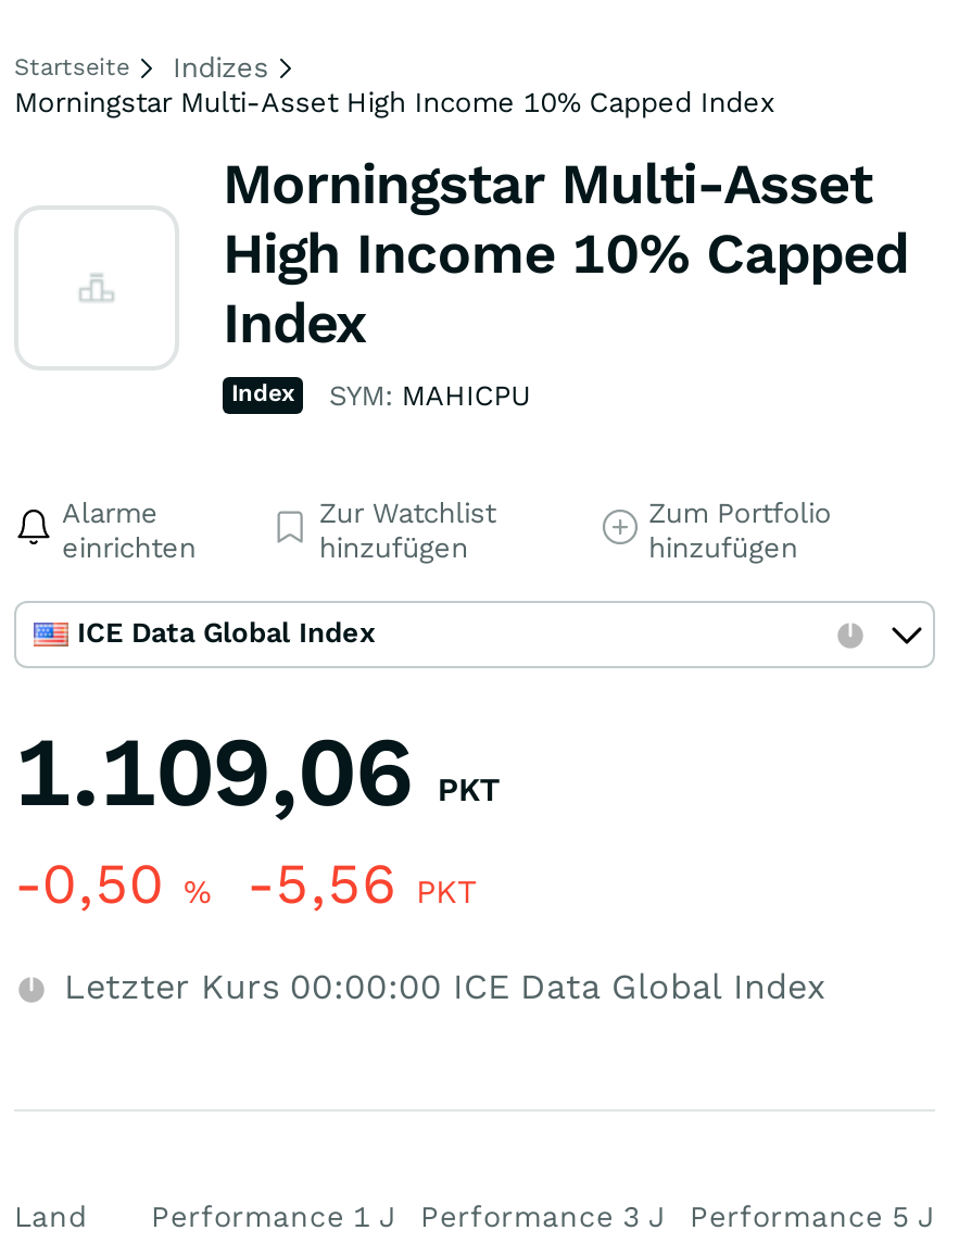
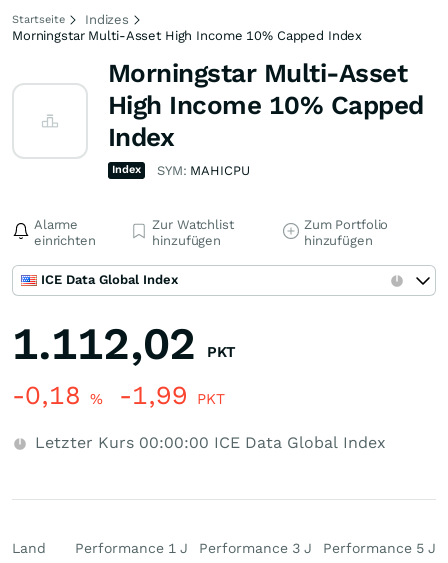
[14,714,500,829] 1.109,06 PKT -> [12,317,236,370] 1.112,02 PKT
[14,851,477,916] -0,50% -5,56 PKT -> [12,380,225,410] -0,18% -1,99 PKT

